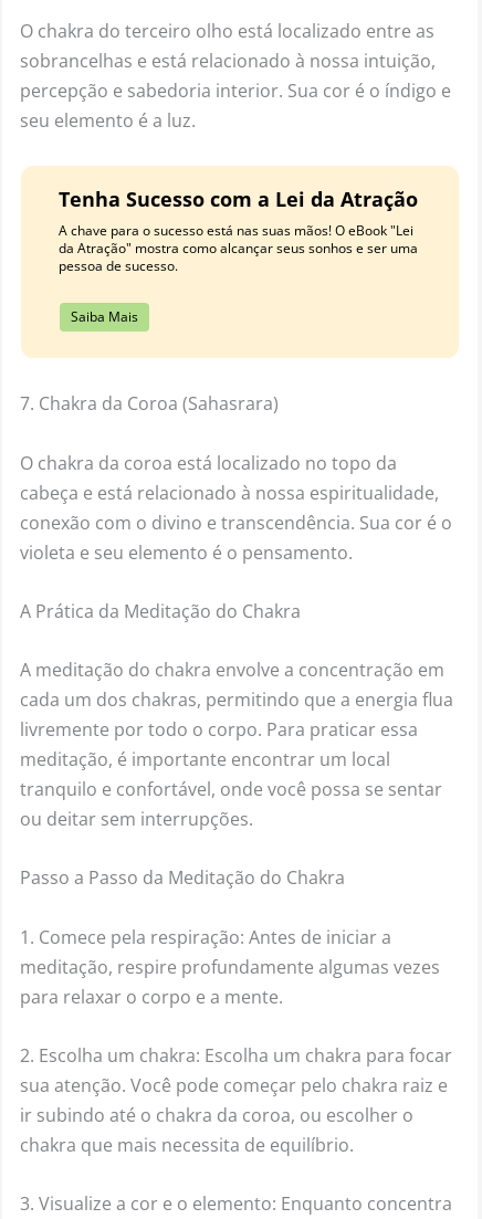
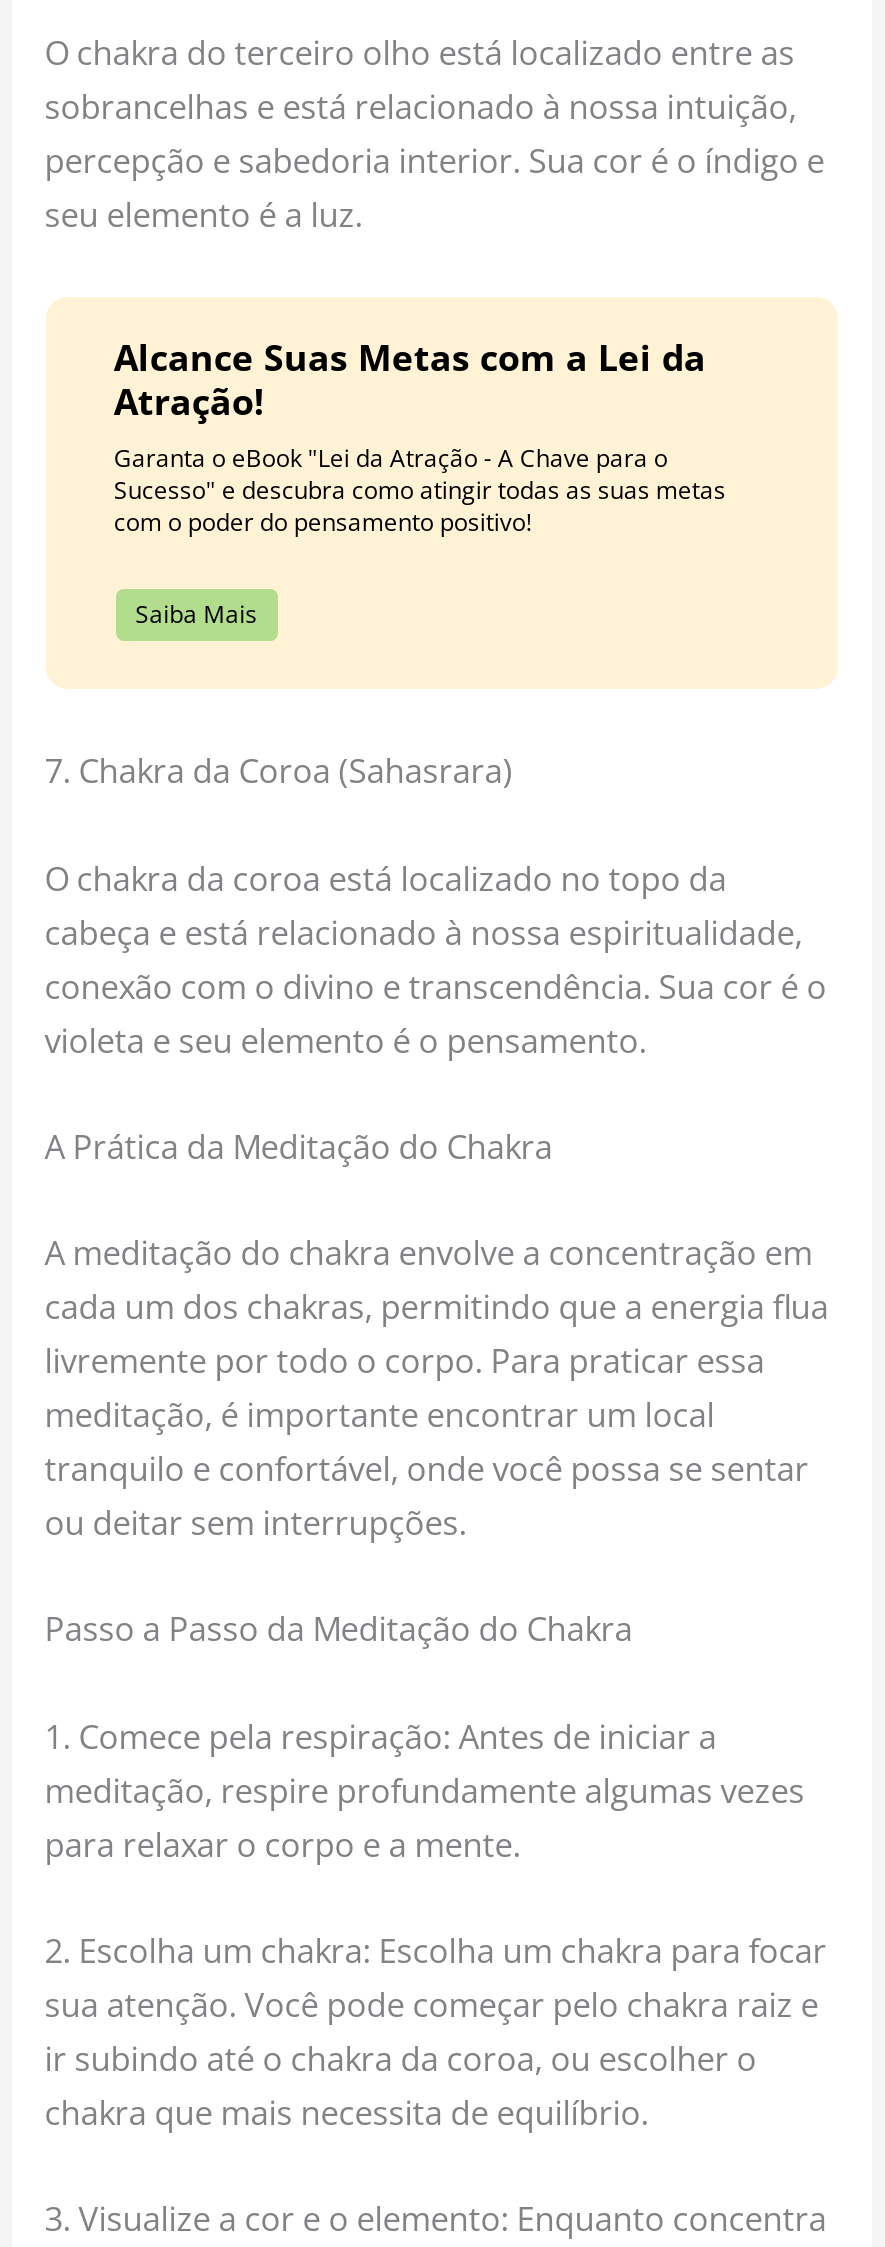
[58,186,418,275] Tenha Sucesso com a Lei da Atração | A chave para o sucesso está nas suas mãos! O eBook "Lei | da Atração" mostra como alcançar seus sonhos e ser uma | pessoa de sucesso. -> [114,333,726,539] Alcance Suas Metas com a Lei da | Atração! | Garanta o eBook "Lei da Atração - A Chave para o | Sucesso" e descubra como atingir todas as suas metas | com o poder do pensamento positivo!

